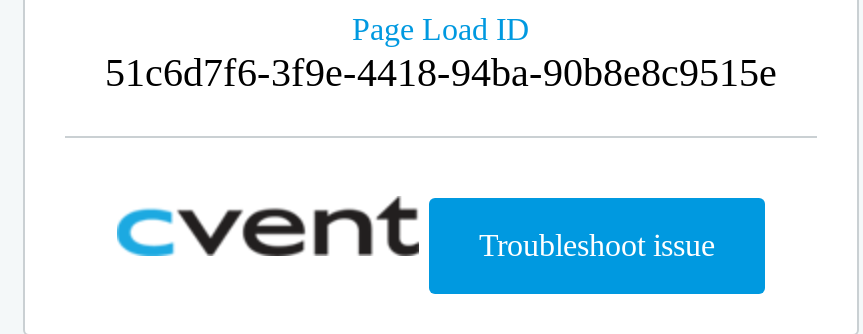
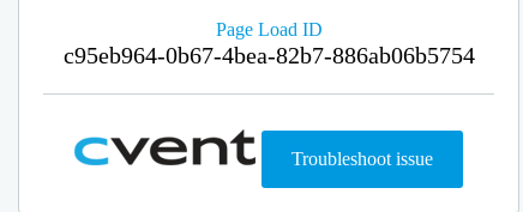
[105,50,777,94] 51c6d7f6-3f9e-4418-94ba-90b8e8c9515e -> [63,42,474,68] c95eb964-0b67-4bea-82b7-886ab06b5754

